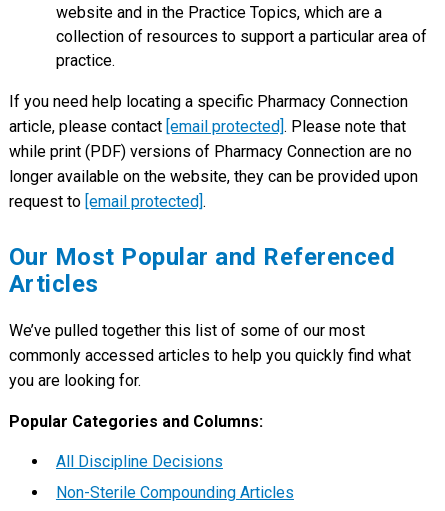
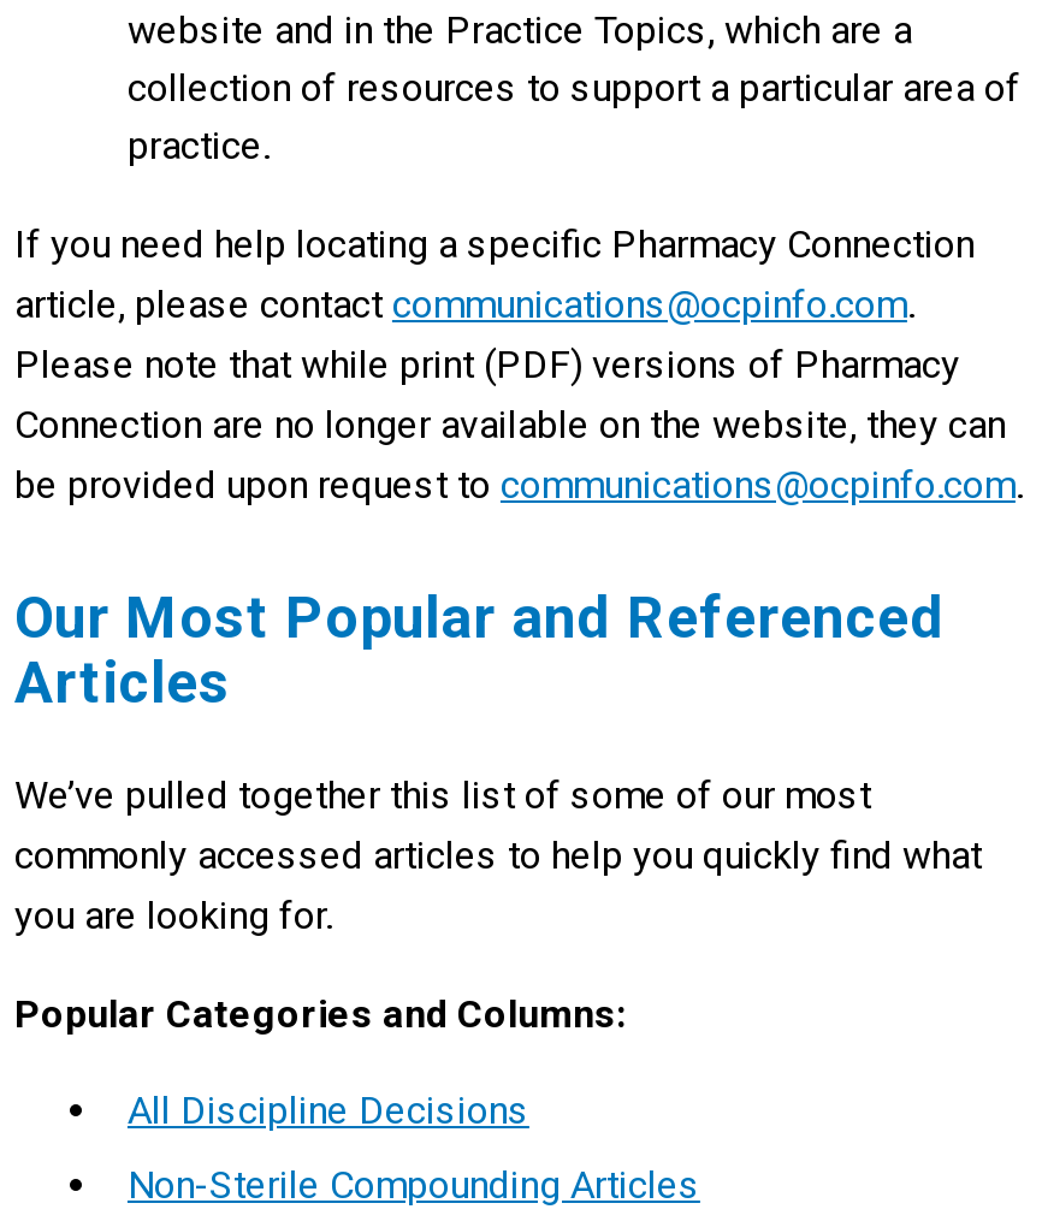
[9,117,418,211] article, please contact [email protected]. Please note that | while print (PDF) versions of Pharmacy Connection are no | longer available on the website, they can be provided upon | request to [email protected]. -> [14,282,1023,508] article, please contact communications@ocpinfo.com. | Please note that while print (PDF) versions of Pharmacy | Connection are no longer available on the website, they can | be provided upon request to communications@ocpinfo.com.

